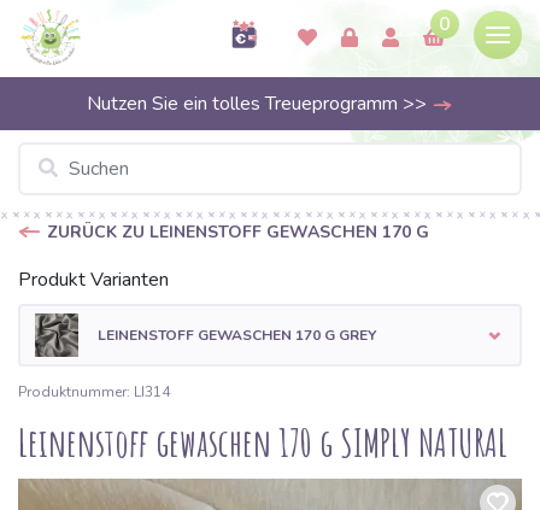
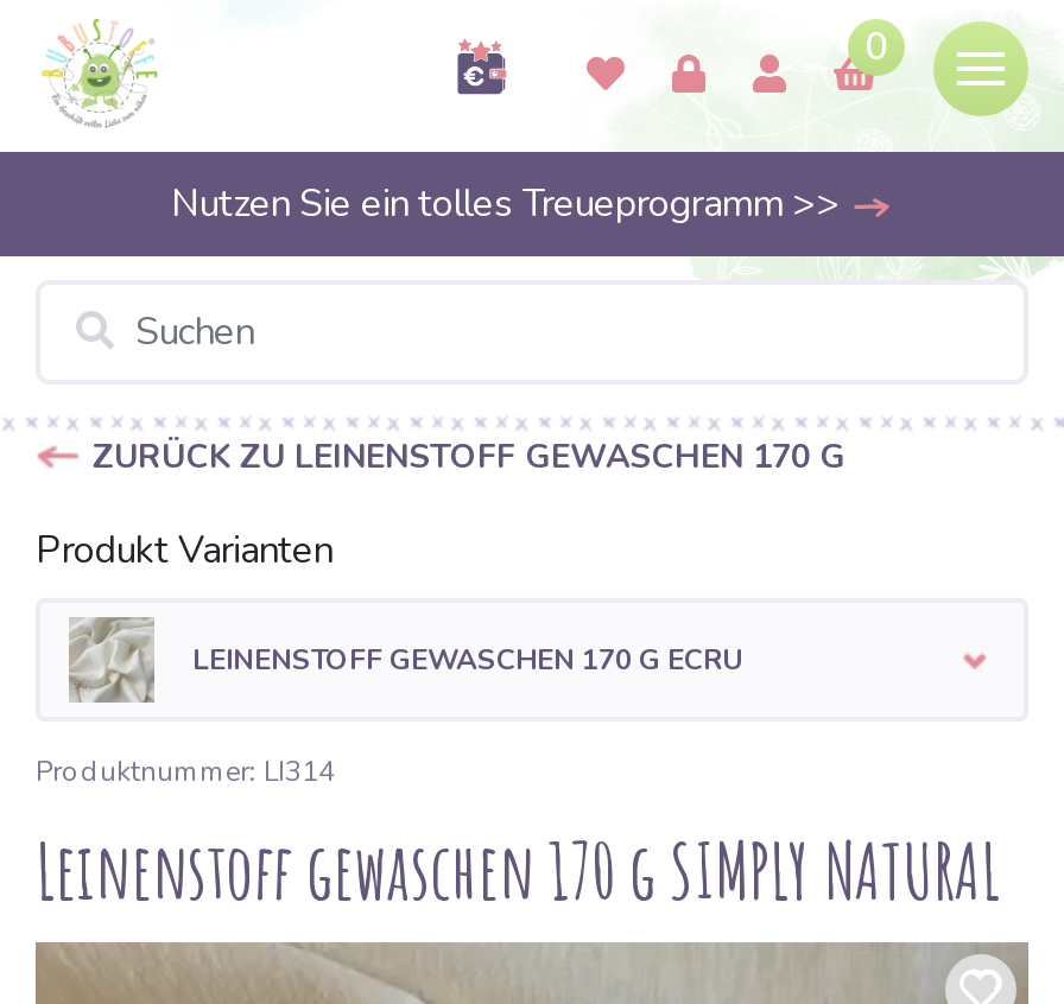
[35,312,376,357] [image] | LEINENSTOFF GEWASCHEN 170 G GREY -> [69,617,743,703] [image] | LEINENSTOFF GEWASCHEN 170 G ECRU

